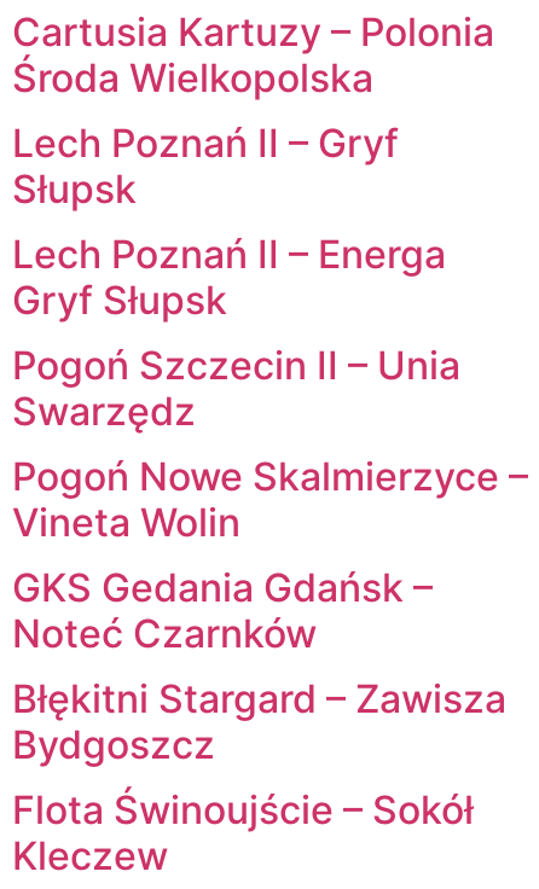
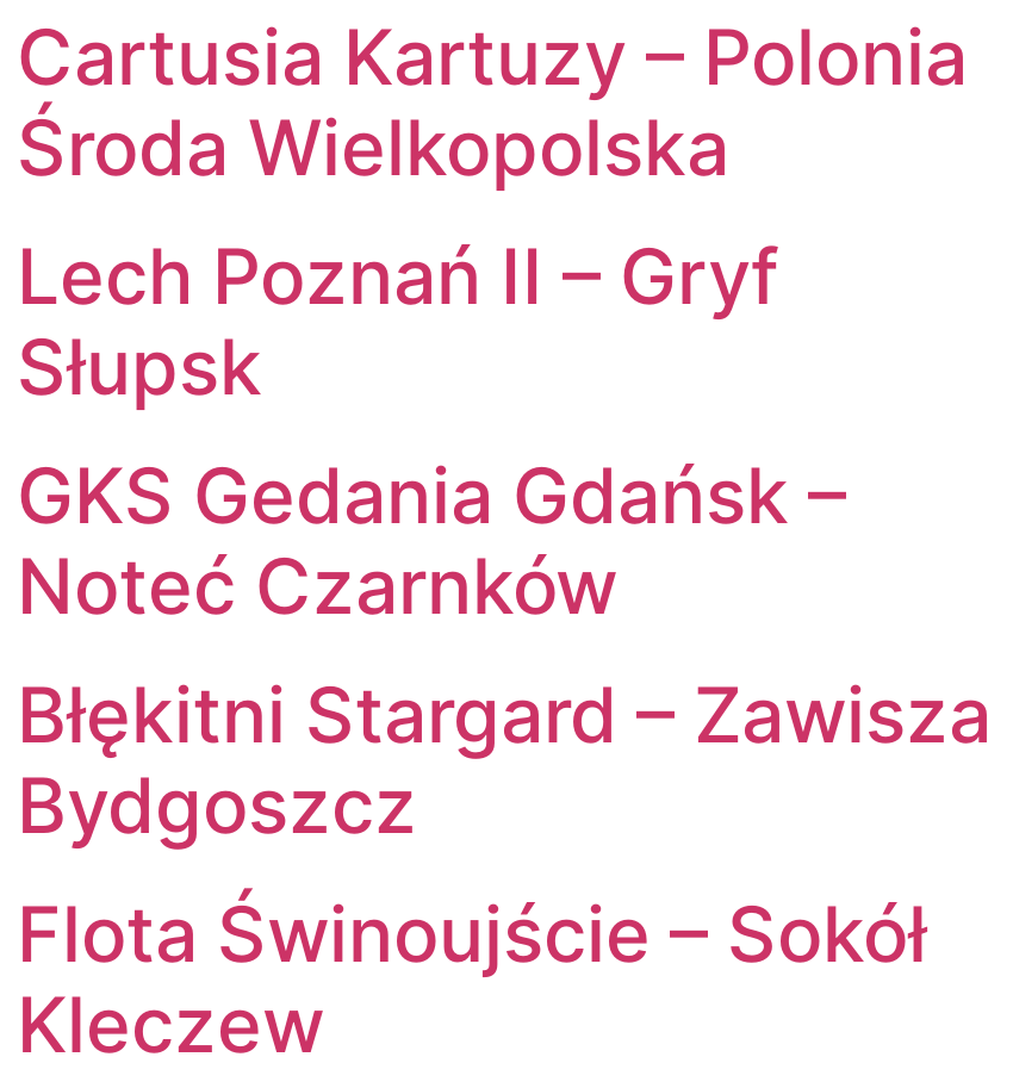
[12,231,528,546] Lech Poznań II – Energa | Gryf Słupsk | Pogoń Szczecin II – Unia | Swarzędz | Pogoń Nowe Skalmierzyce – | Vineta Wolin -> none

